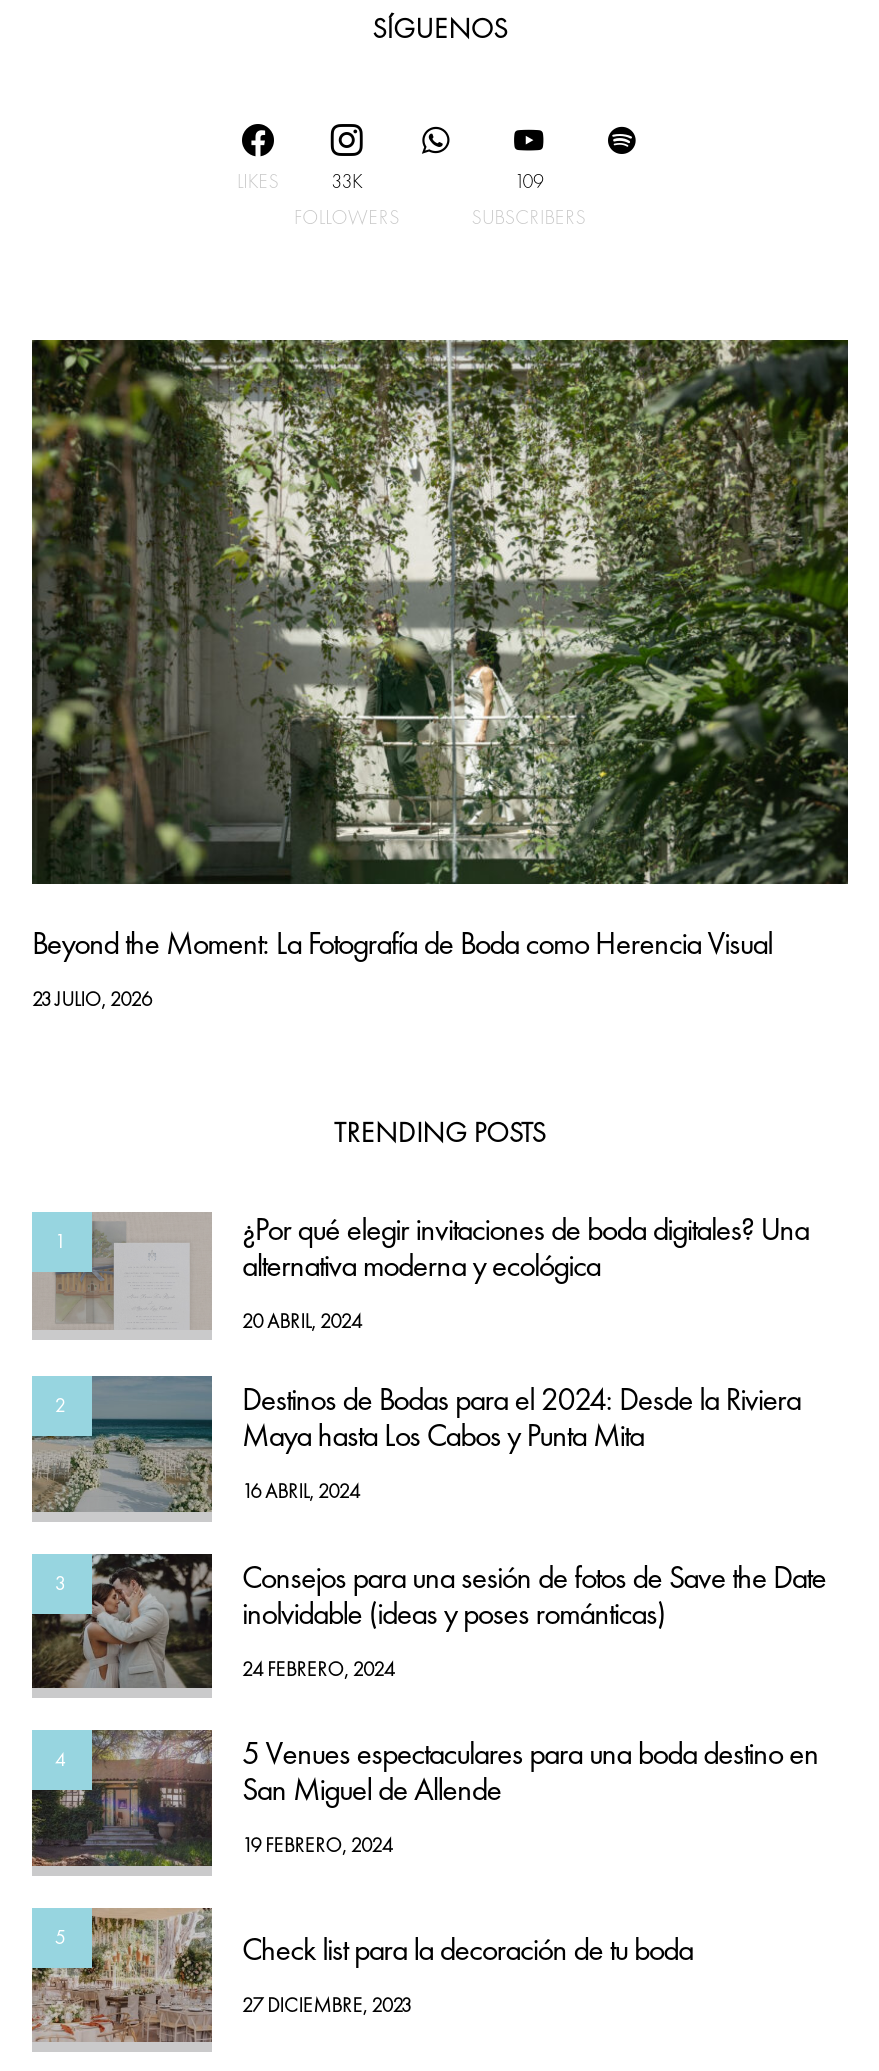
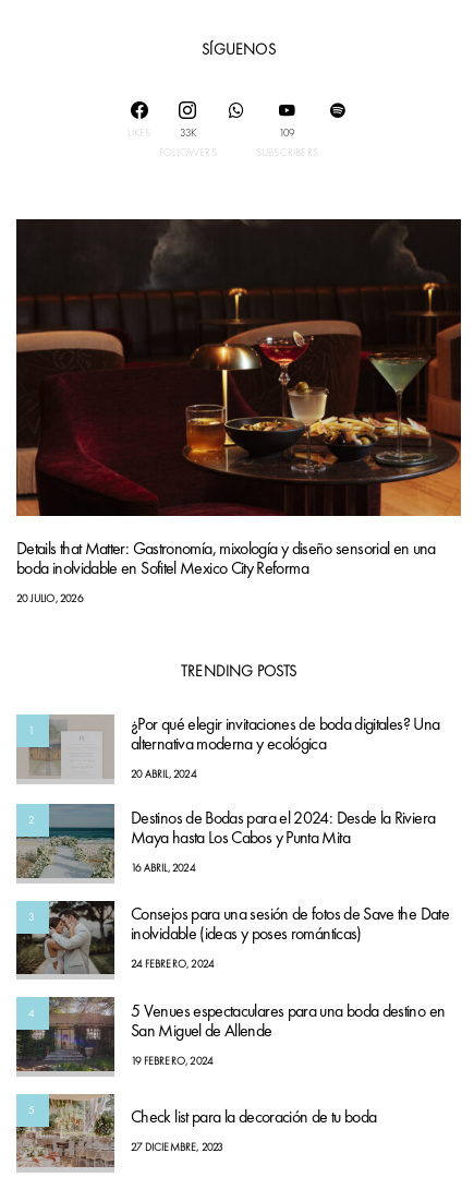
[30,339,850,964] [image] | Beyond the Moment: La Fotografía de Boda como Herencia Visual -> [15,218,462,580] [image] | Details that Matter: Gastronomía, mixología y diseño sensorial en una | boda inolvidable en Sofitel Mexico City Reforma
[32,986,152,1012] 23 JULIO, 2026 -> [16,592,83,606] 20 JULIO, 2026

